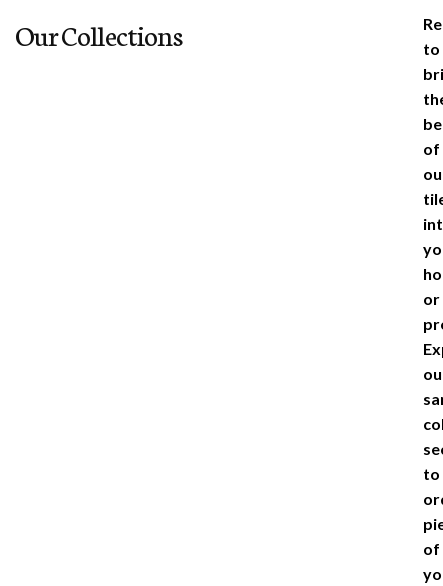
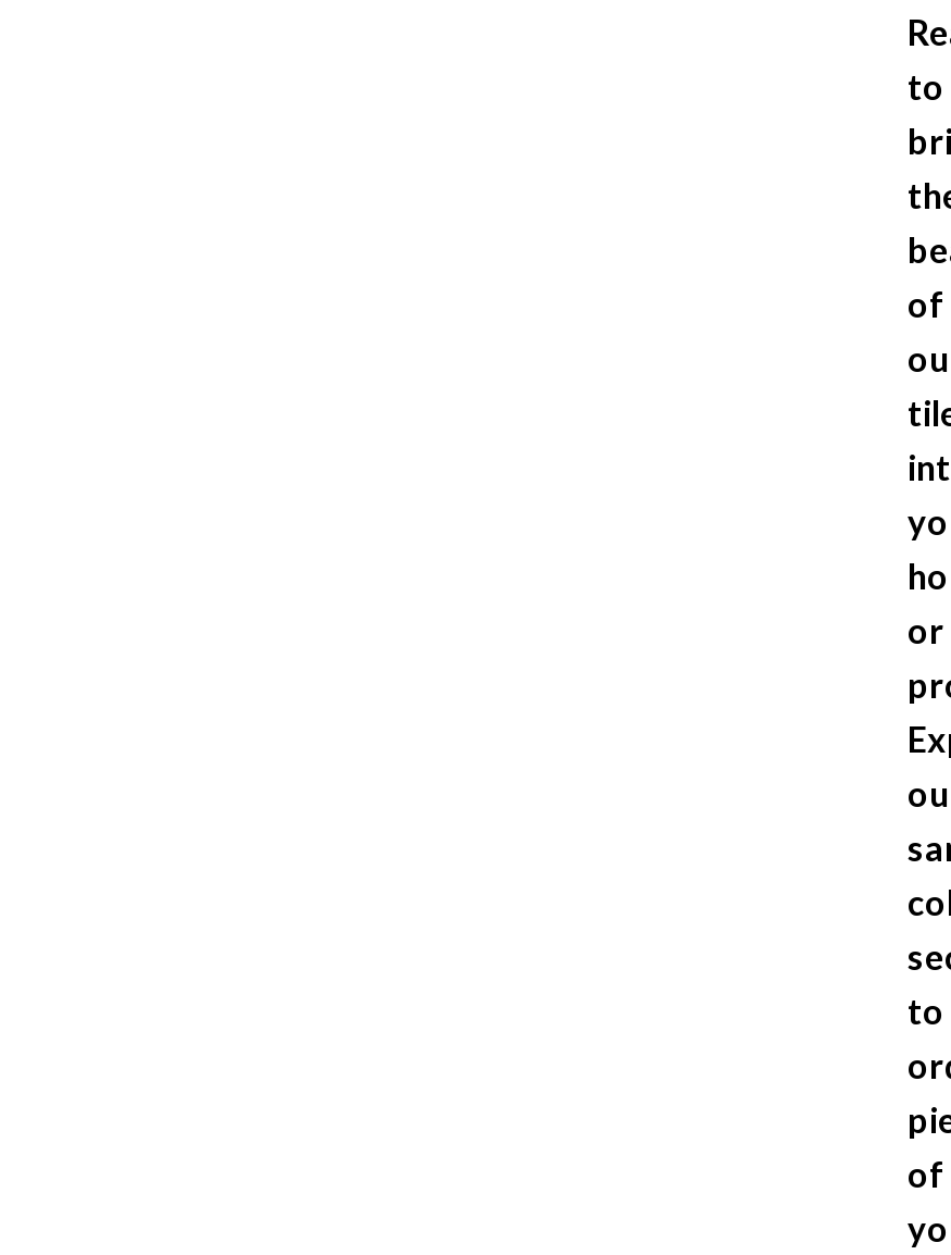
[15,15,182,53] Our Collections -> none

